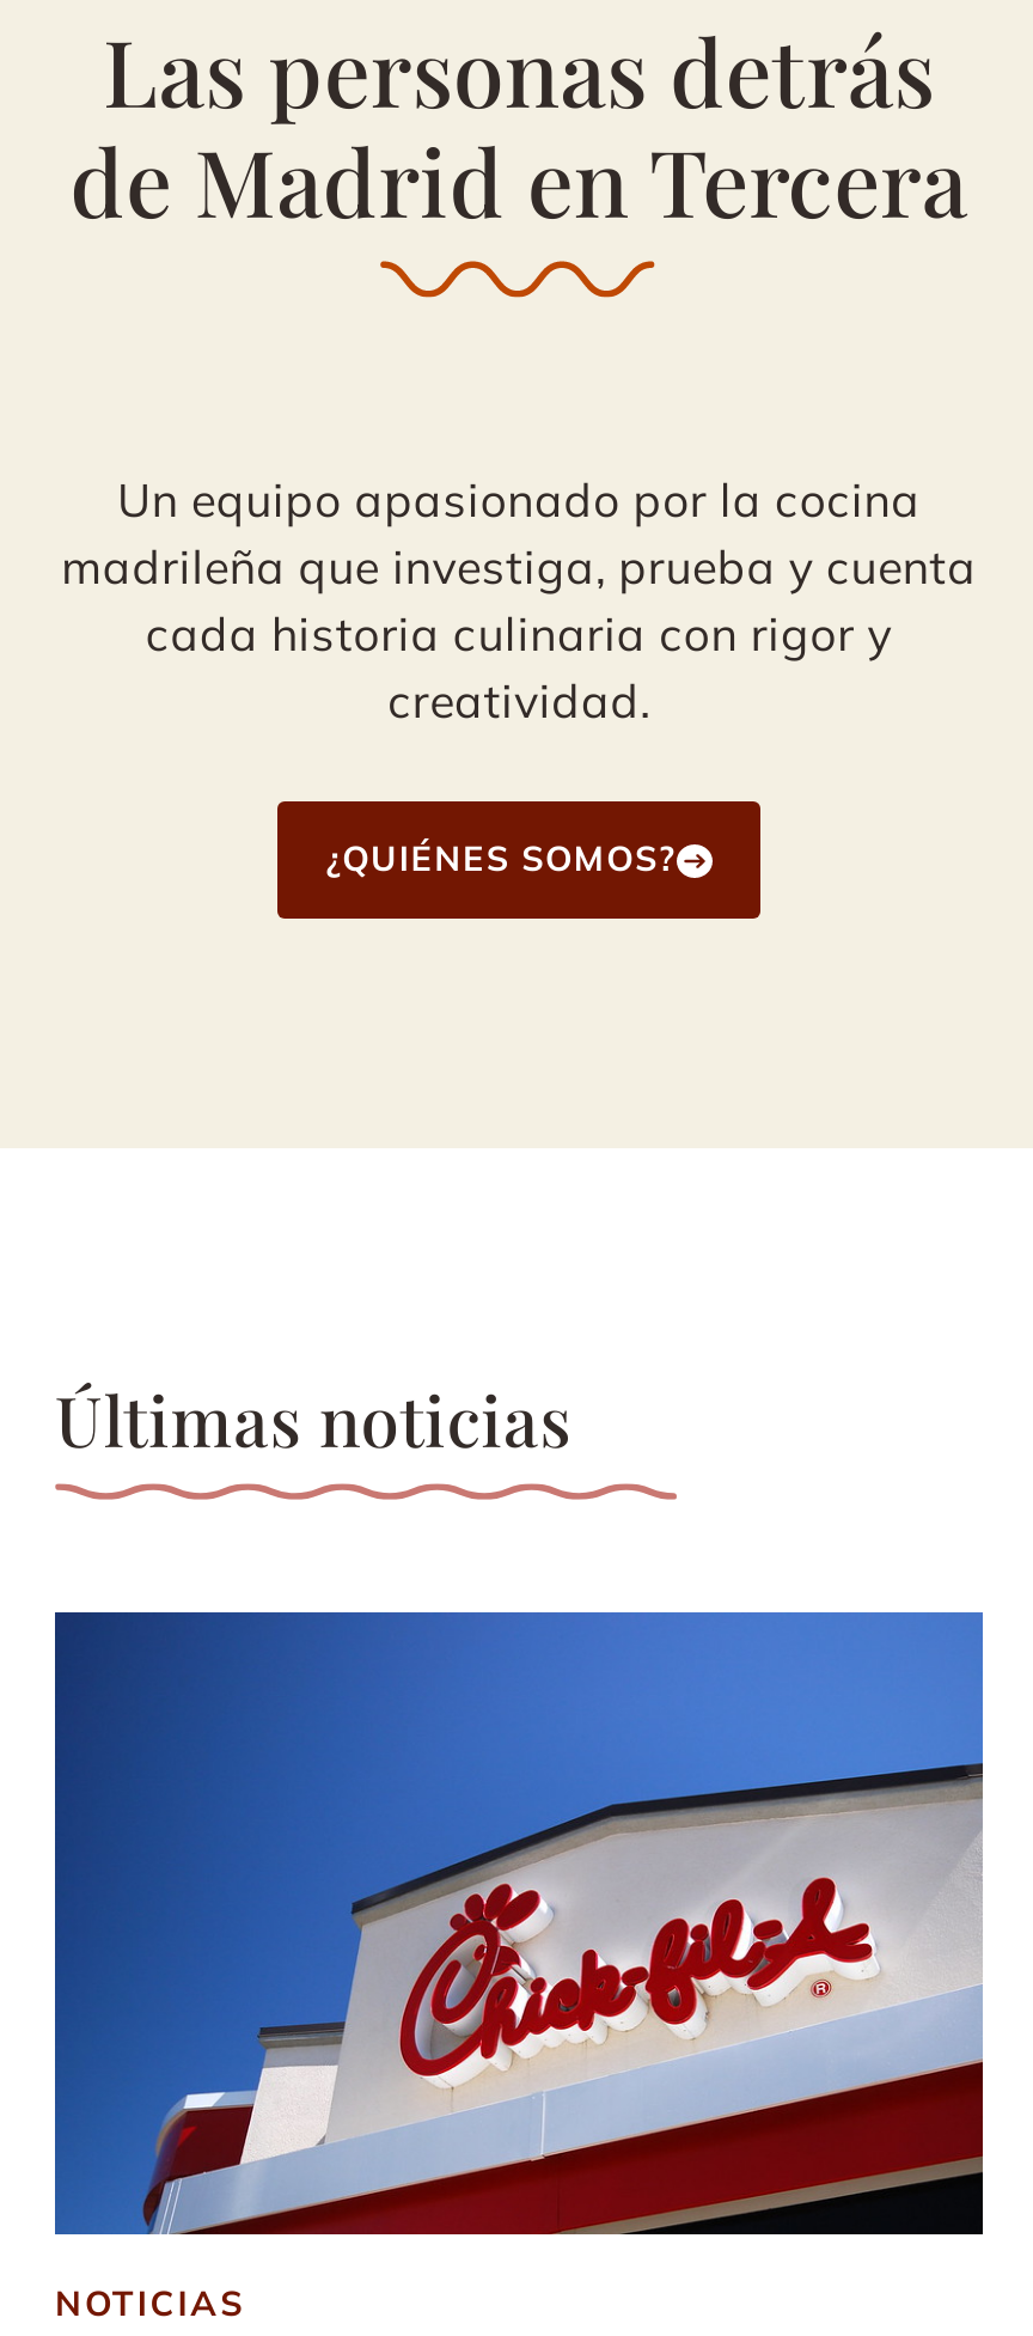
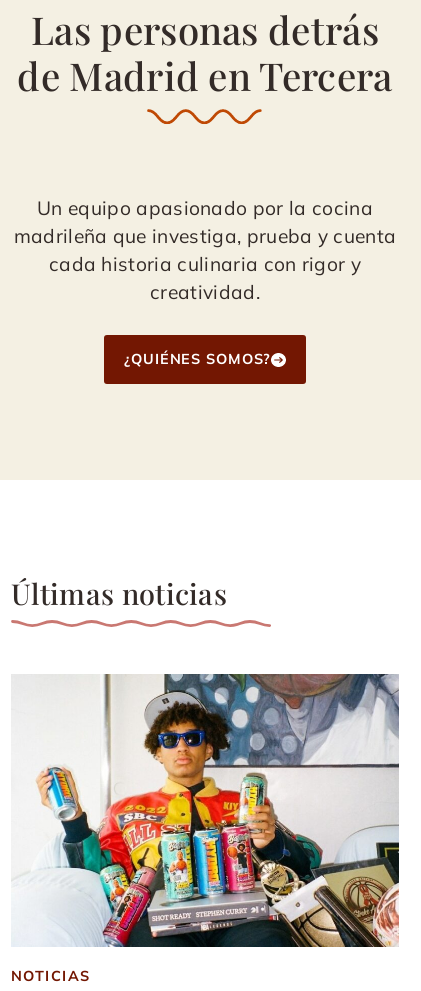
[53,1610,985,2237] [image] -> [11,673,400,948] [image]

